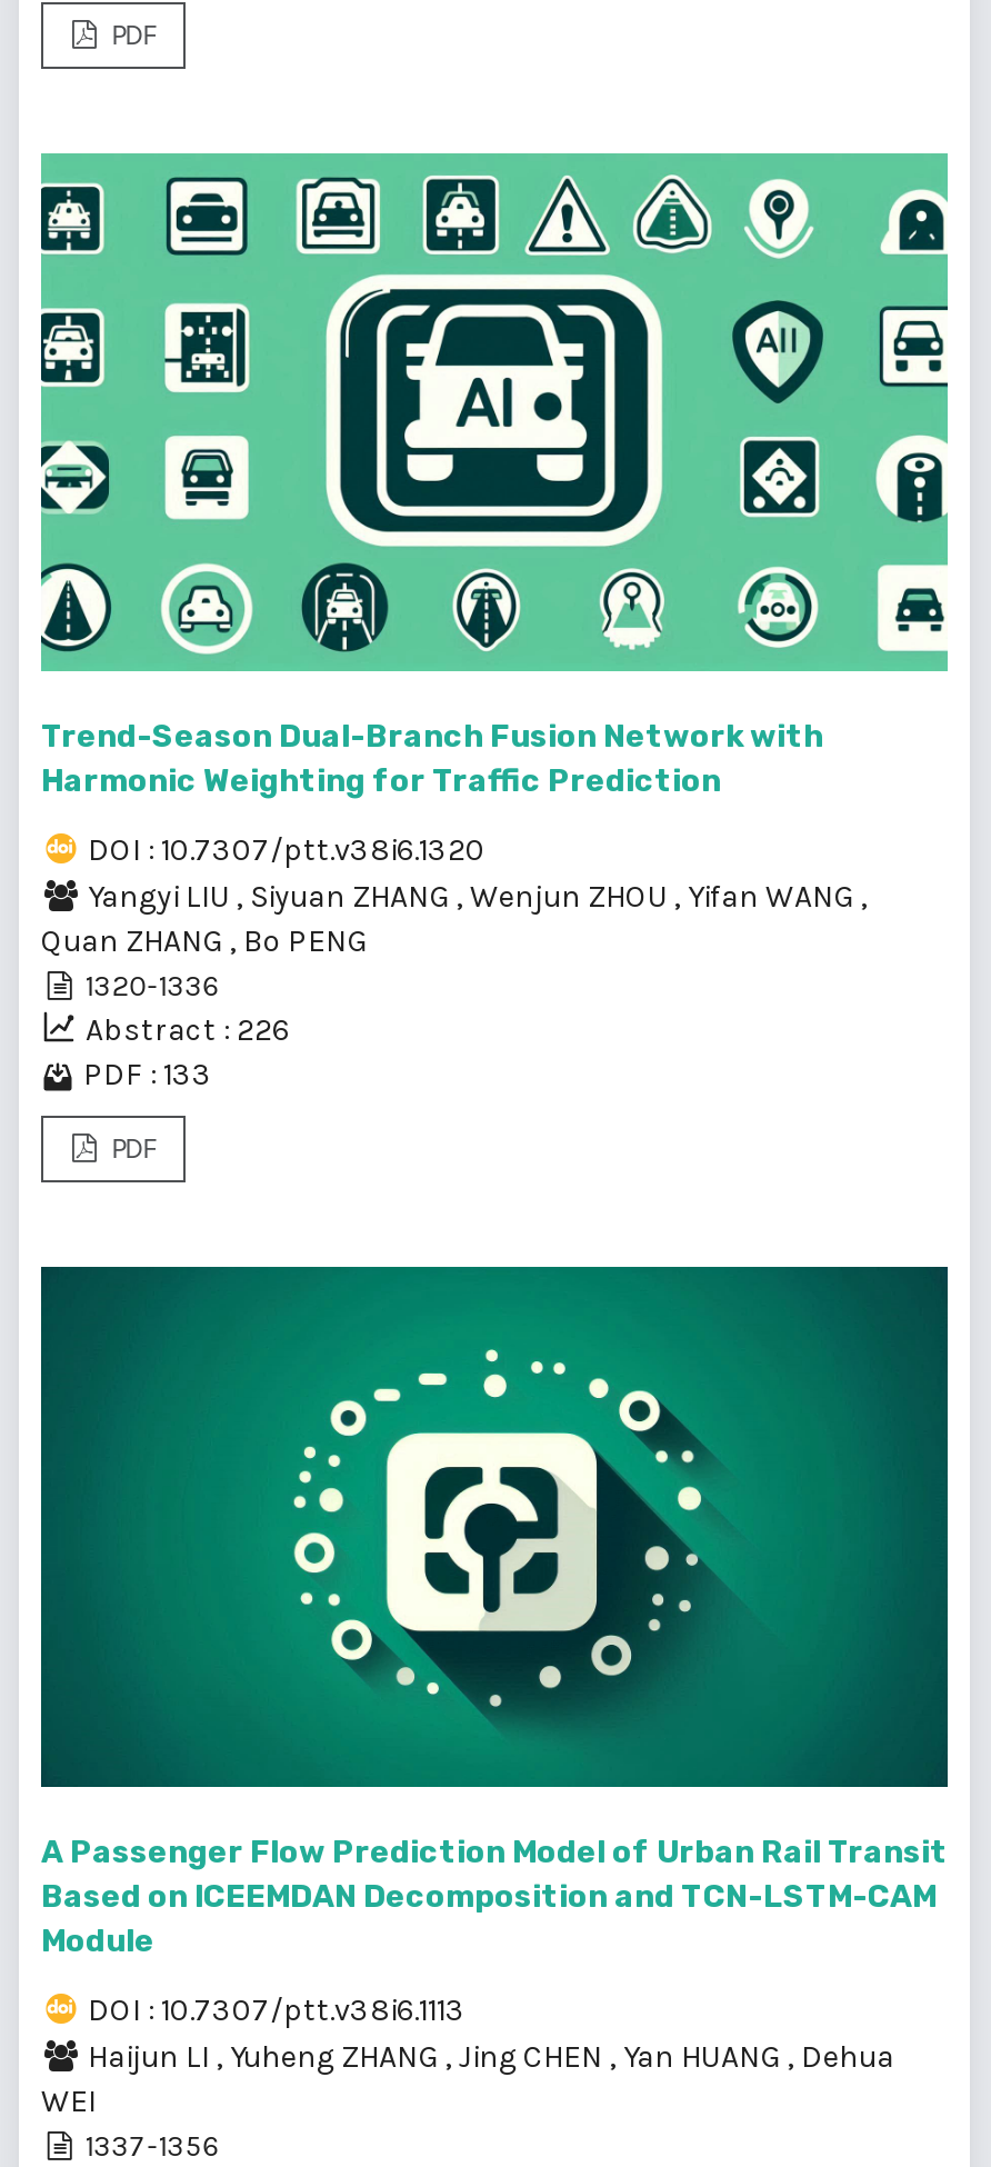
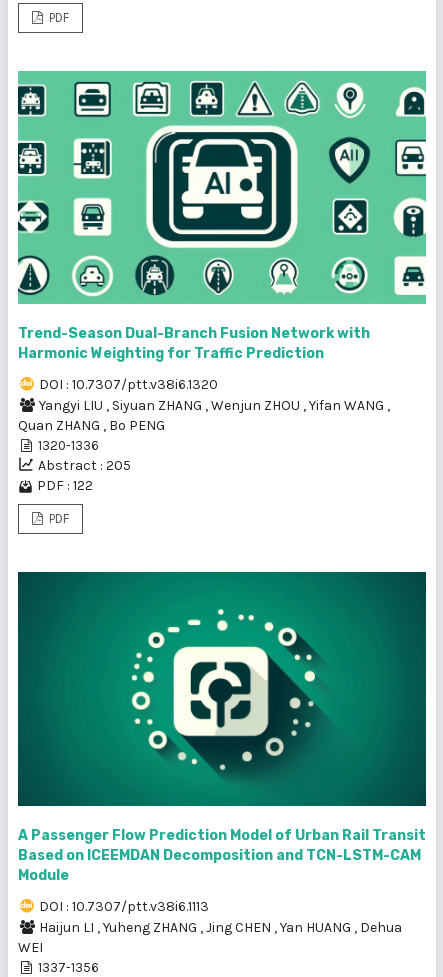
[86,1012,290,1050] Abstract : 226 -> [38,457,131,474] Abstract : 205
[83,1057,212,1094] PDF : 133 -> [37,477,93,494] PDF : 122

